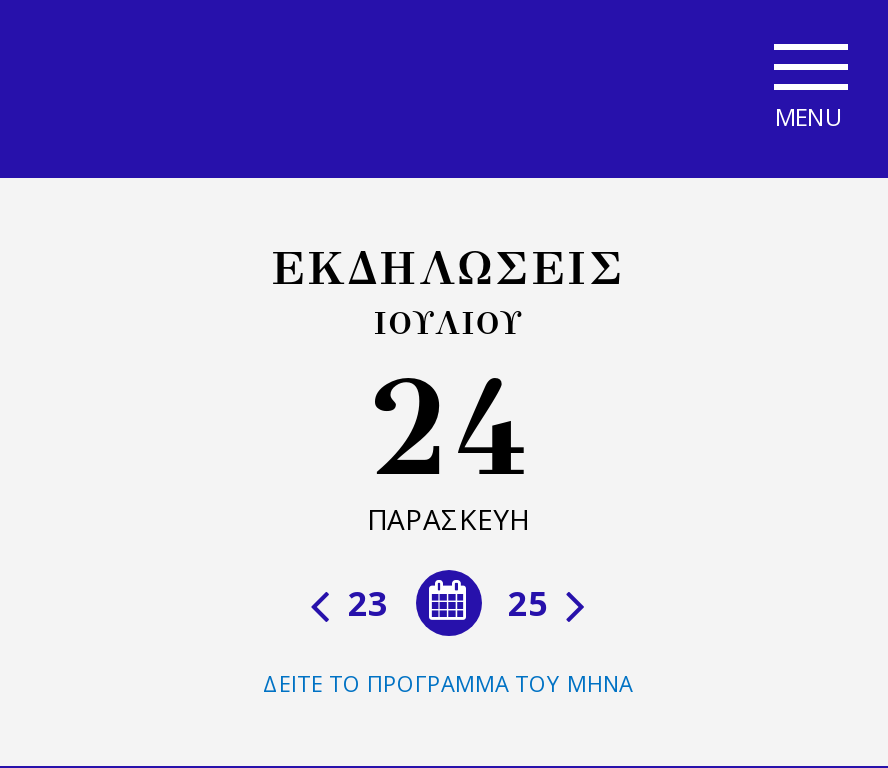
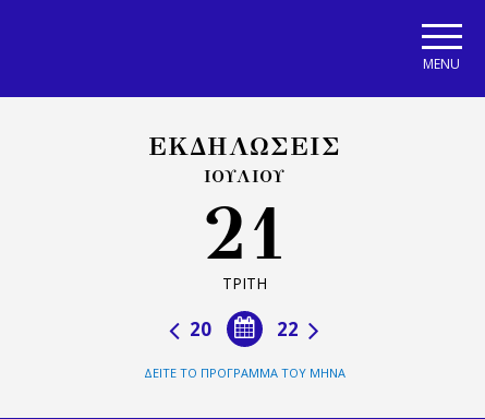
[366,346,530,538] 24 | ΠΑΡΑΣΚΕΥΗ -> [202,189,287,294] 21 | ΤΡΙΤΗ
[340,580,556,626] 25 | 23 -> [185,316,303,342] 22 | 20

